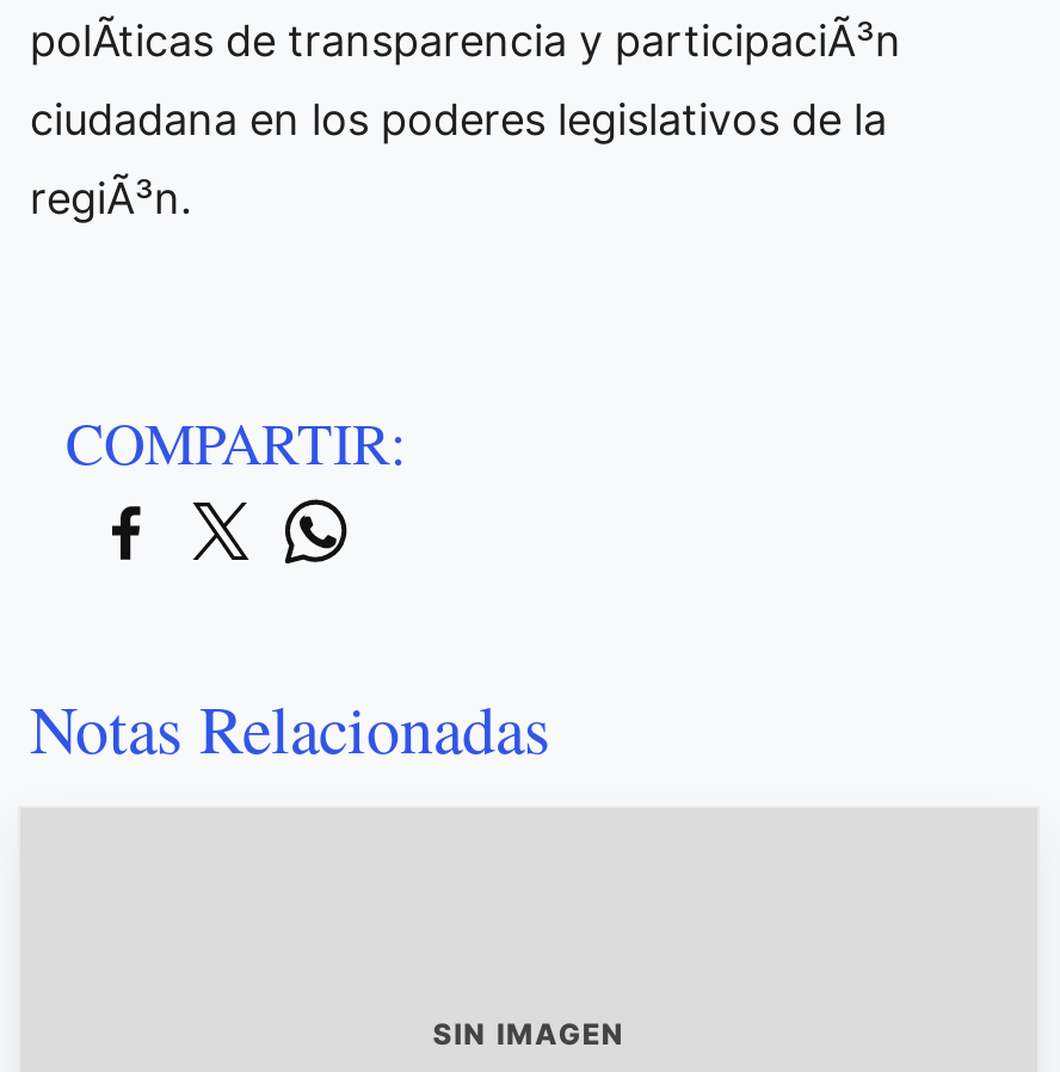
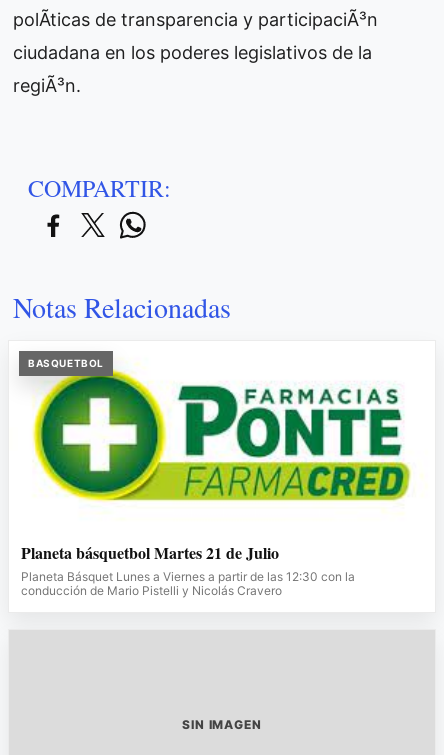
none -> [21,371,412,598] [image] | Planeta básquetbol Martes 21 de Julio | Planeta Básquet Lunes a Viernes a partir de las 12:30 con la | conducción de Mario Pistelli y Nicolás Cravero
none -> [28,357,104,369] BASQUETBOL

